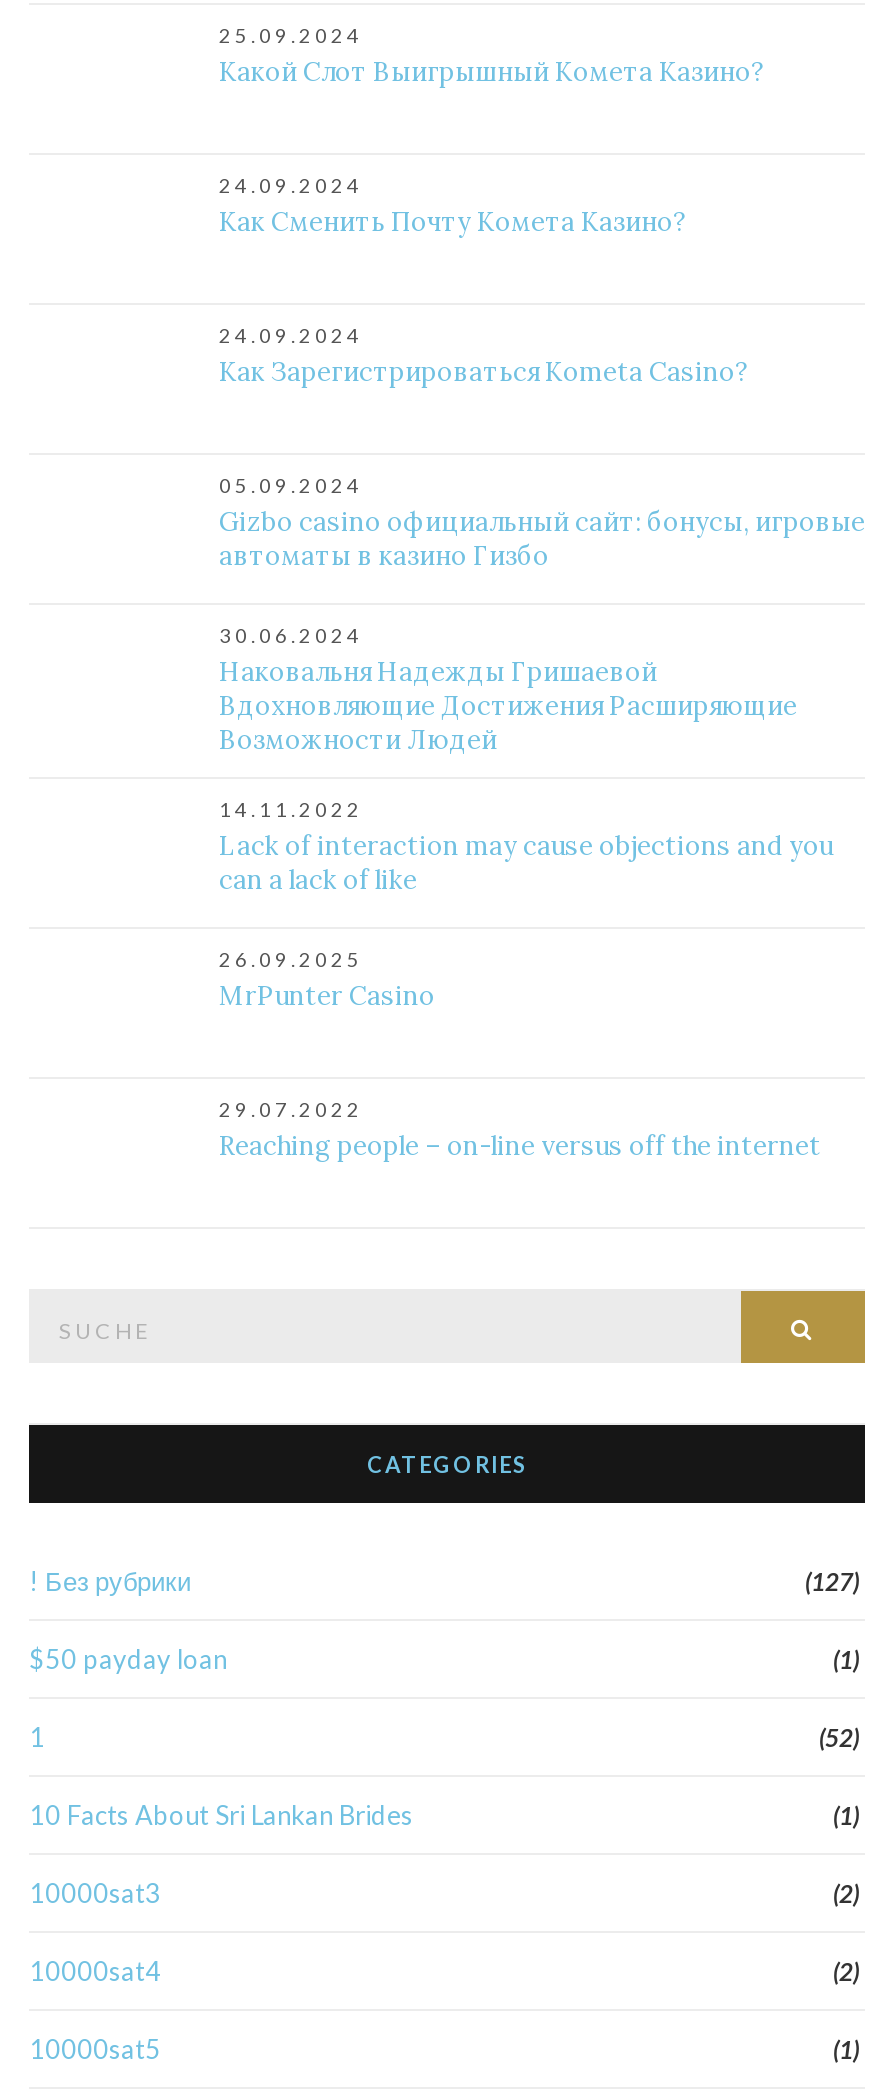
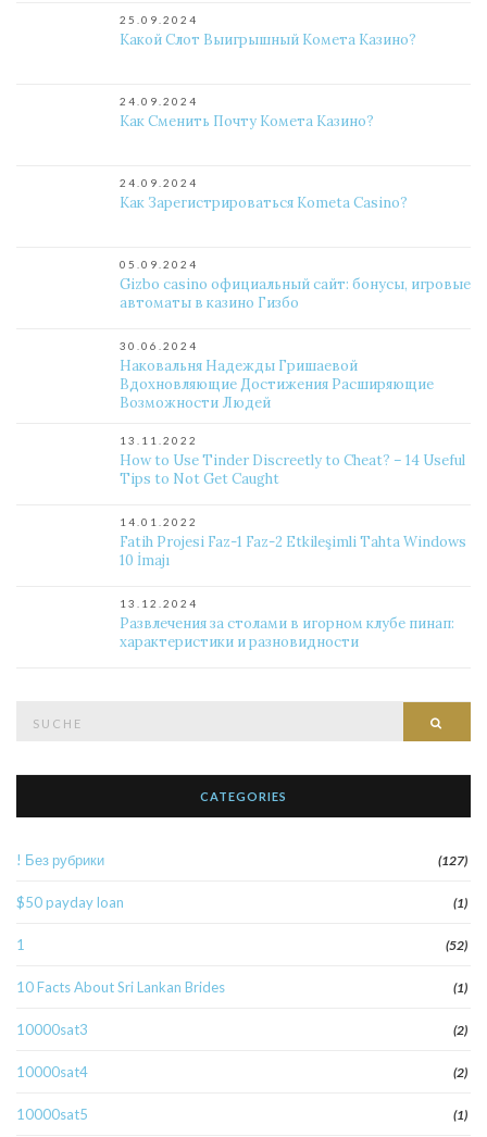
[219,797,833,897] 14.11.2022 | Lack of interaction may cause objections and you | can a lack of like -> [120,434,465,488] 13.11.2022 | How to Use Tinder Discreetly to Cheat? – 14 Useful | Tips to Not Get Caught
[219,947,435,1013] 26.09.2025 | MrPunter Casino -> [120,515,466,570] 14.01.2022 | Fatih Projesi Faz-1 Faz-2 Etkileşimli Tahta Windows | 10 İmajı
[219,1097,821,1163] 29.07.2022 | Reaching people – on-line versus off the internet -> [120,597,454,651] 13.12.2024 | Развлечения за столами в игорном клубе пинап: | характеристики и разновидности

